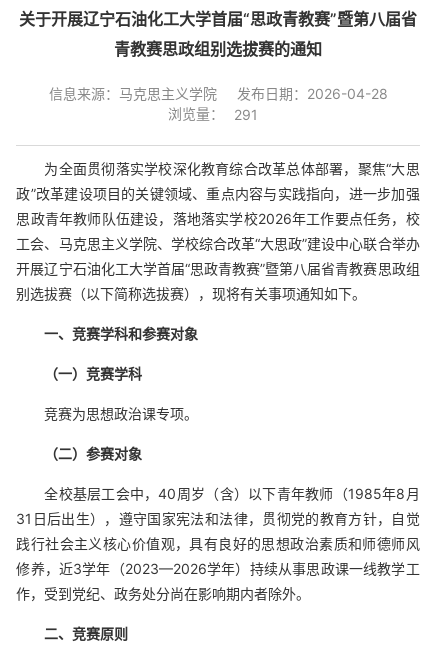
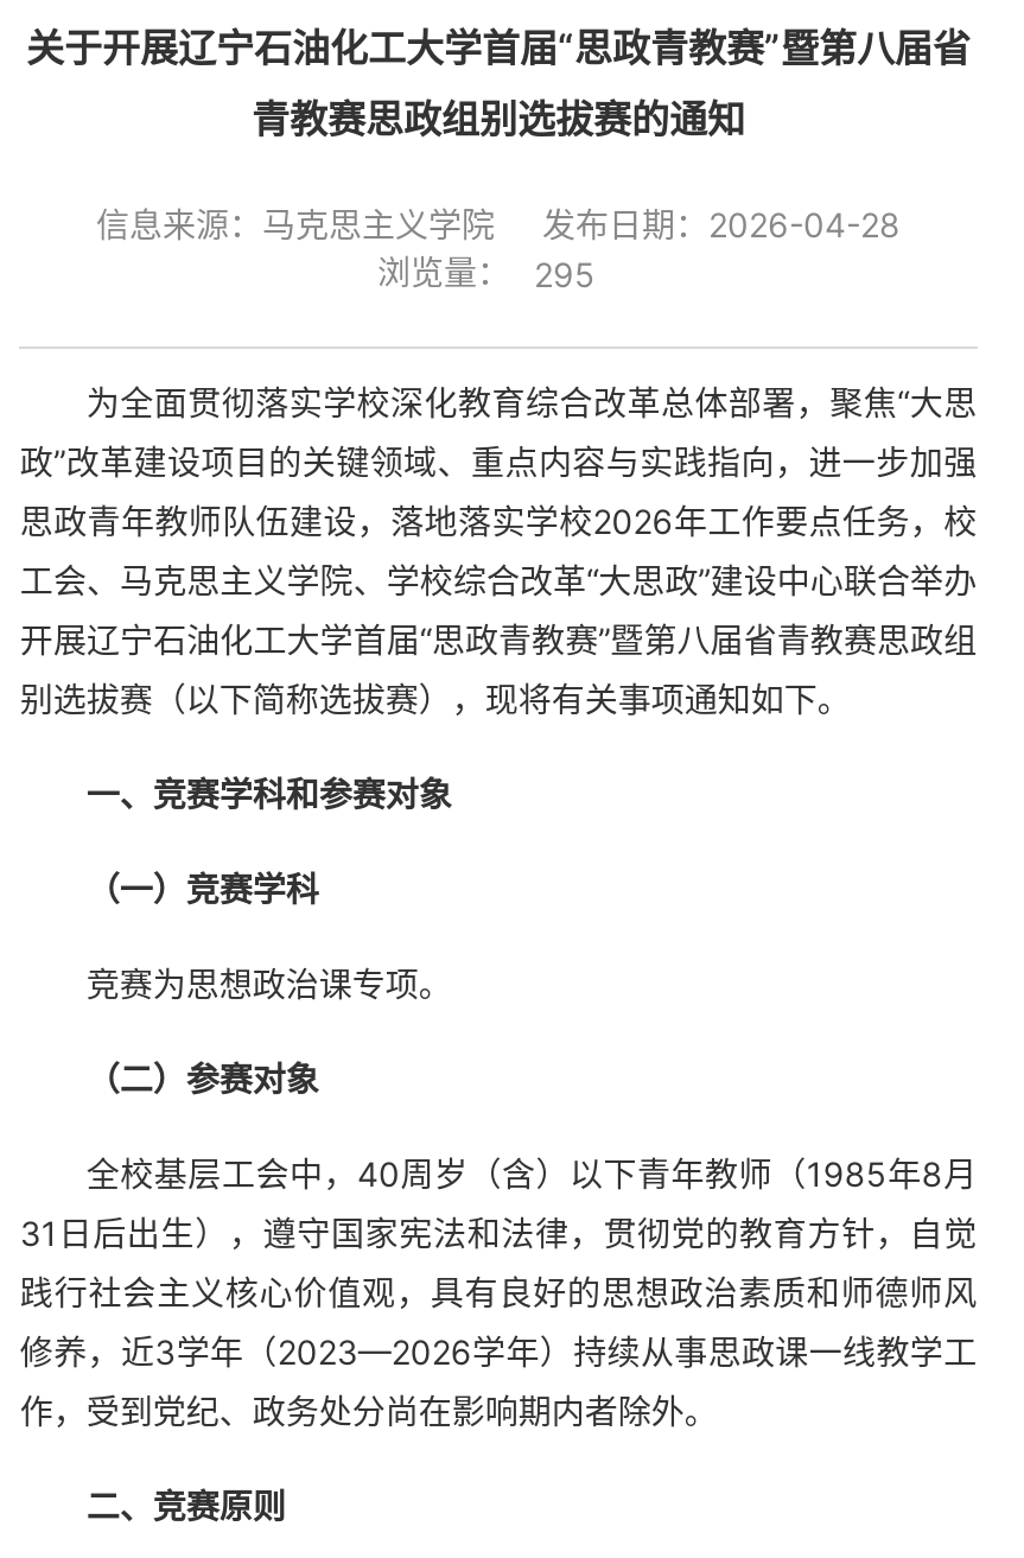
[168,105,258,123] 浏览量： 291 -> [377,251,596,295] 浏览量： 295

